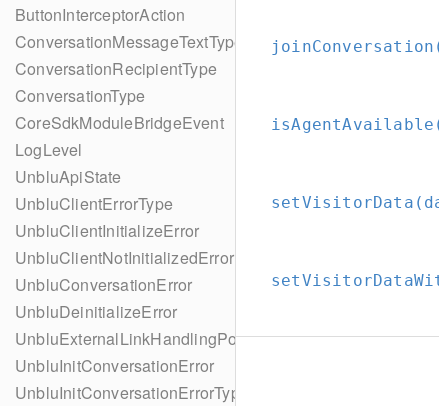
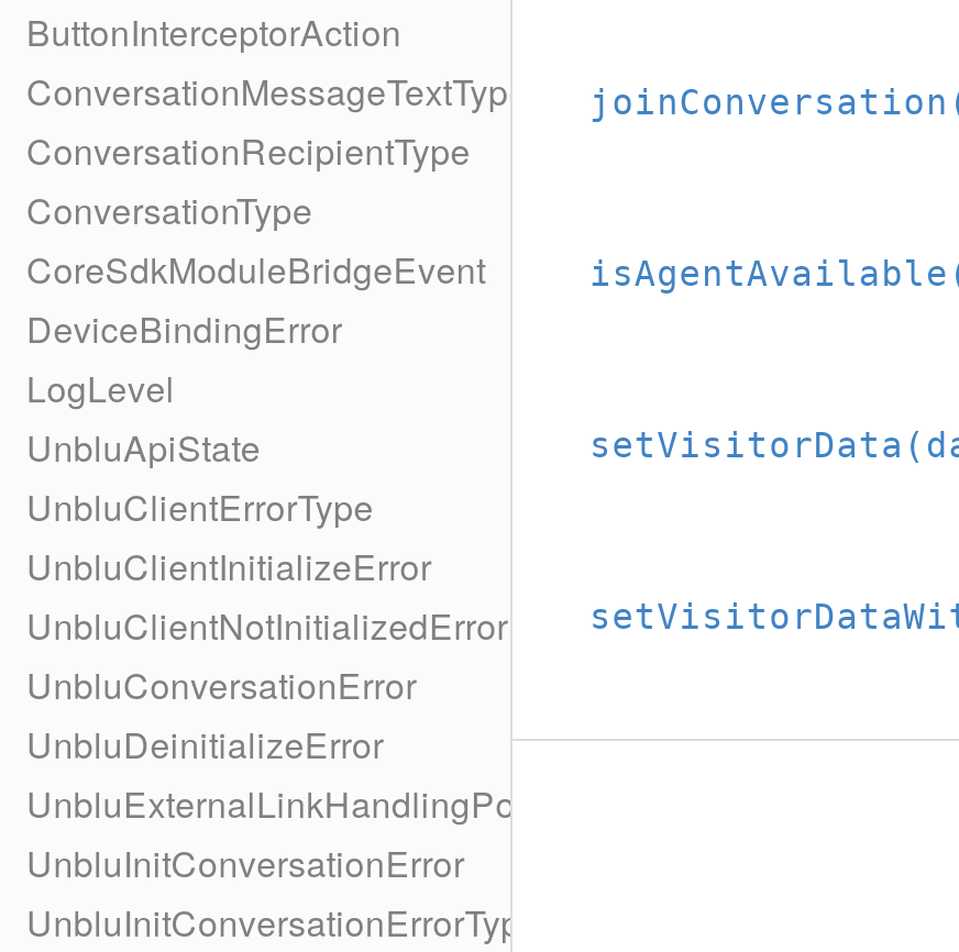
none -> [26,303,342,354] DeviceBindingError

